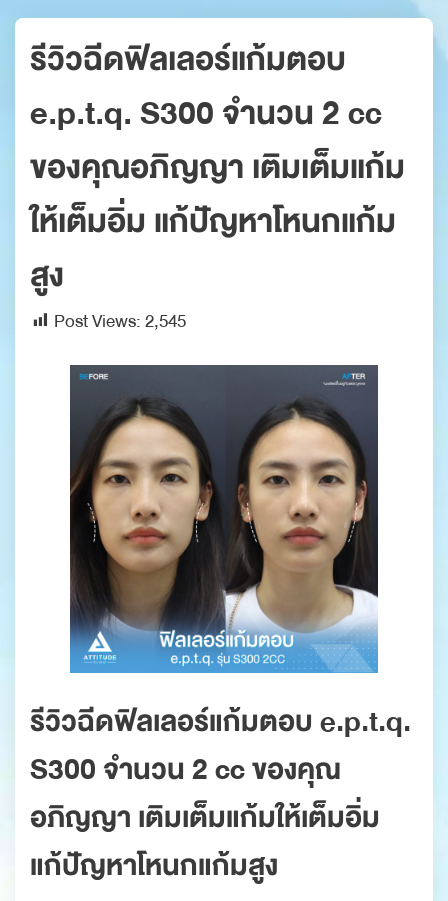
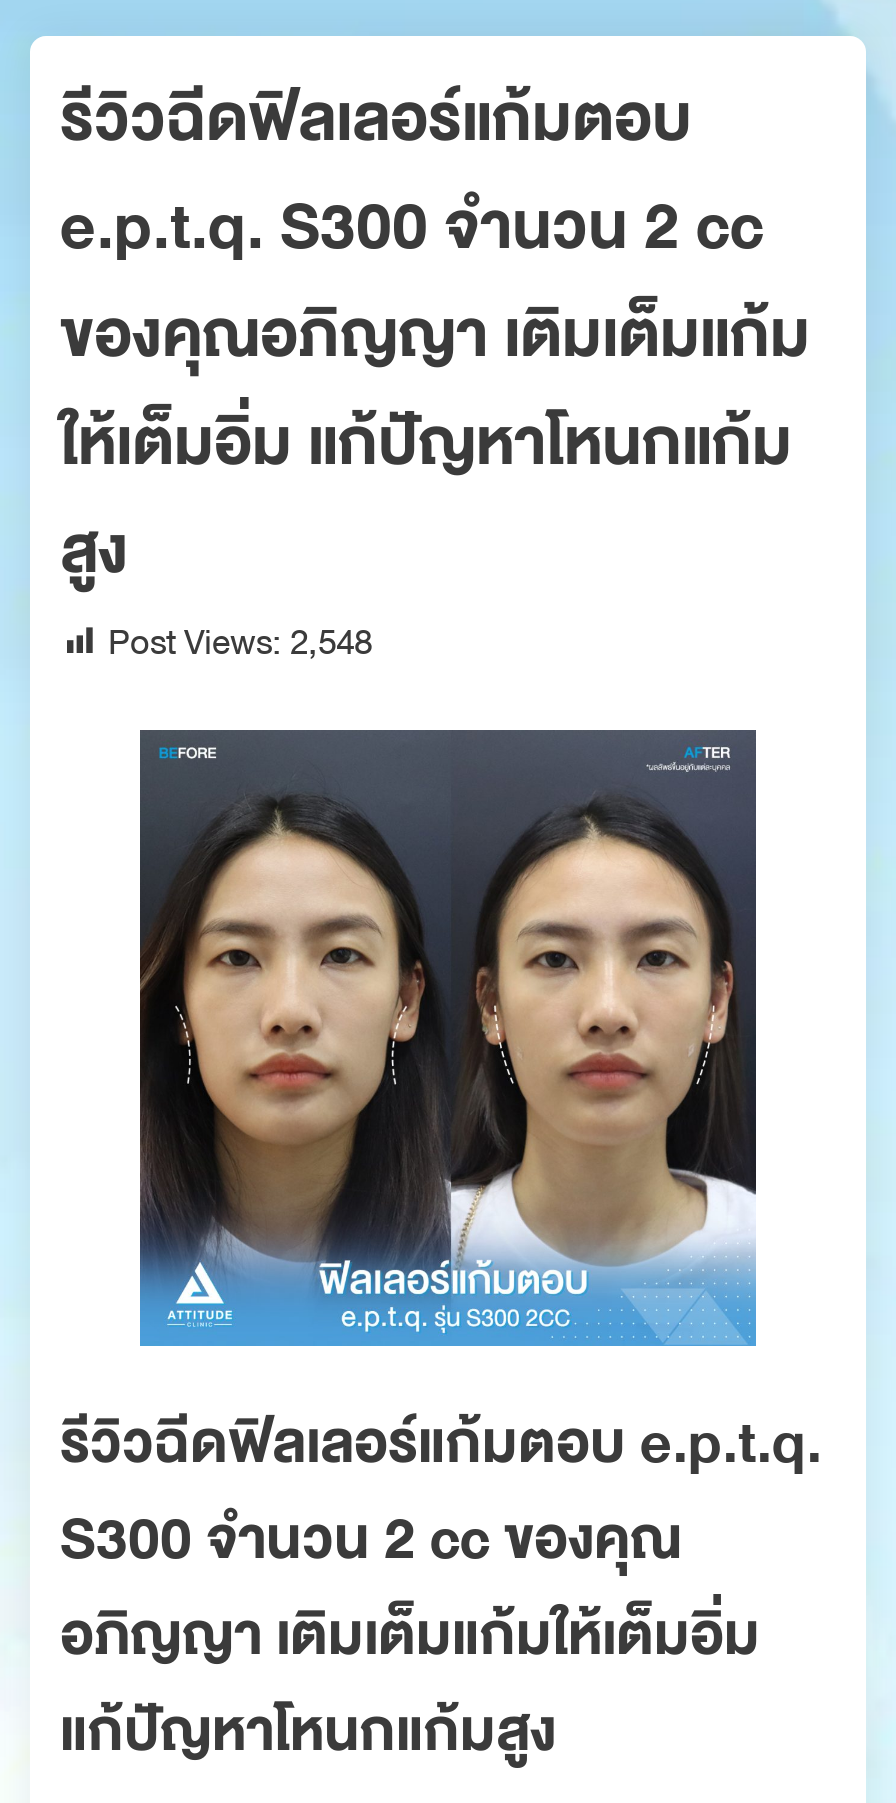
[54,307,186,335] Post Views: 2,545 -> [108,614,372,670] Post Views: 2,548

